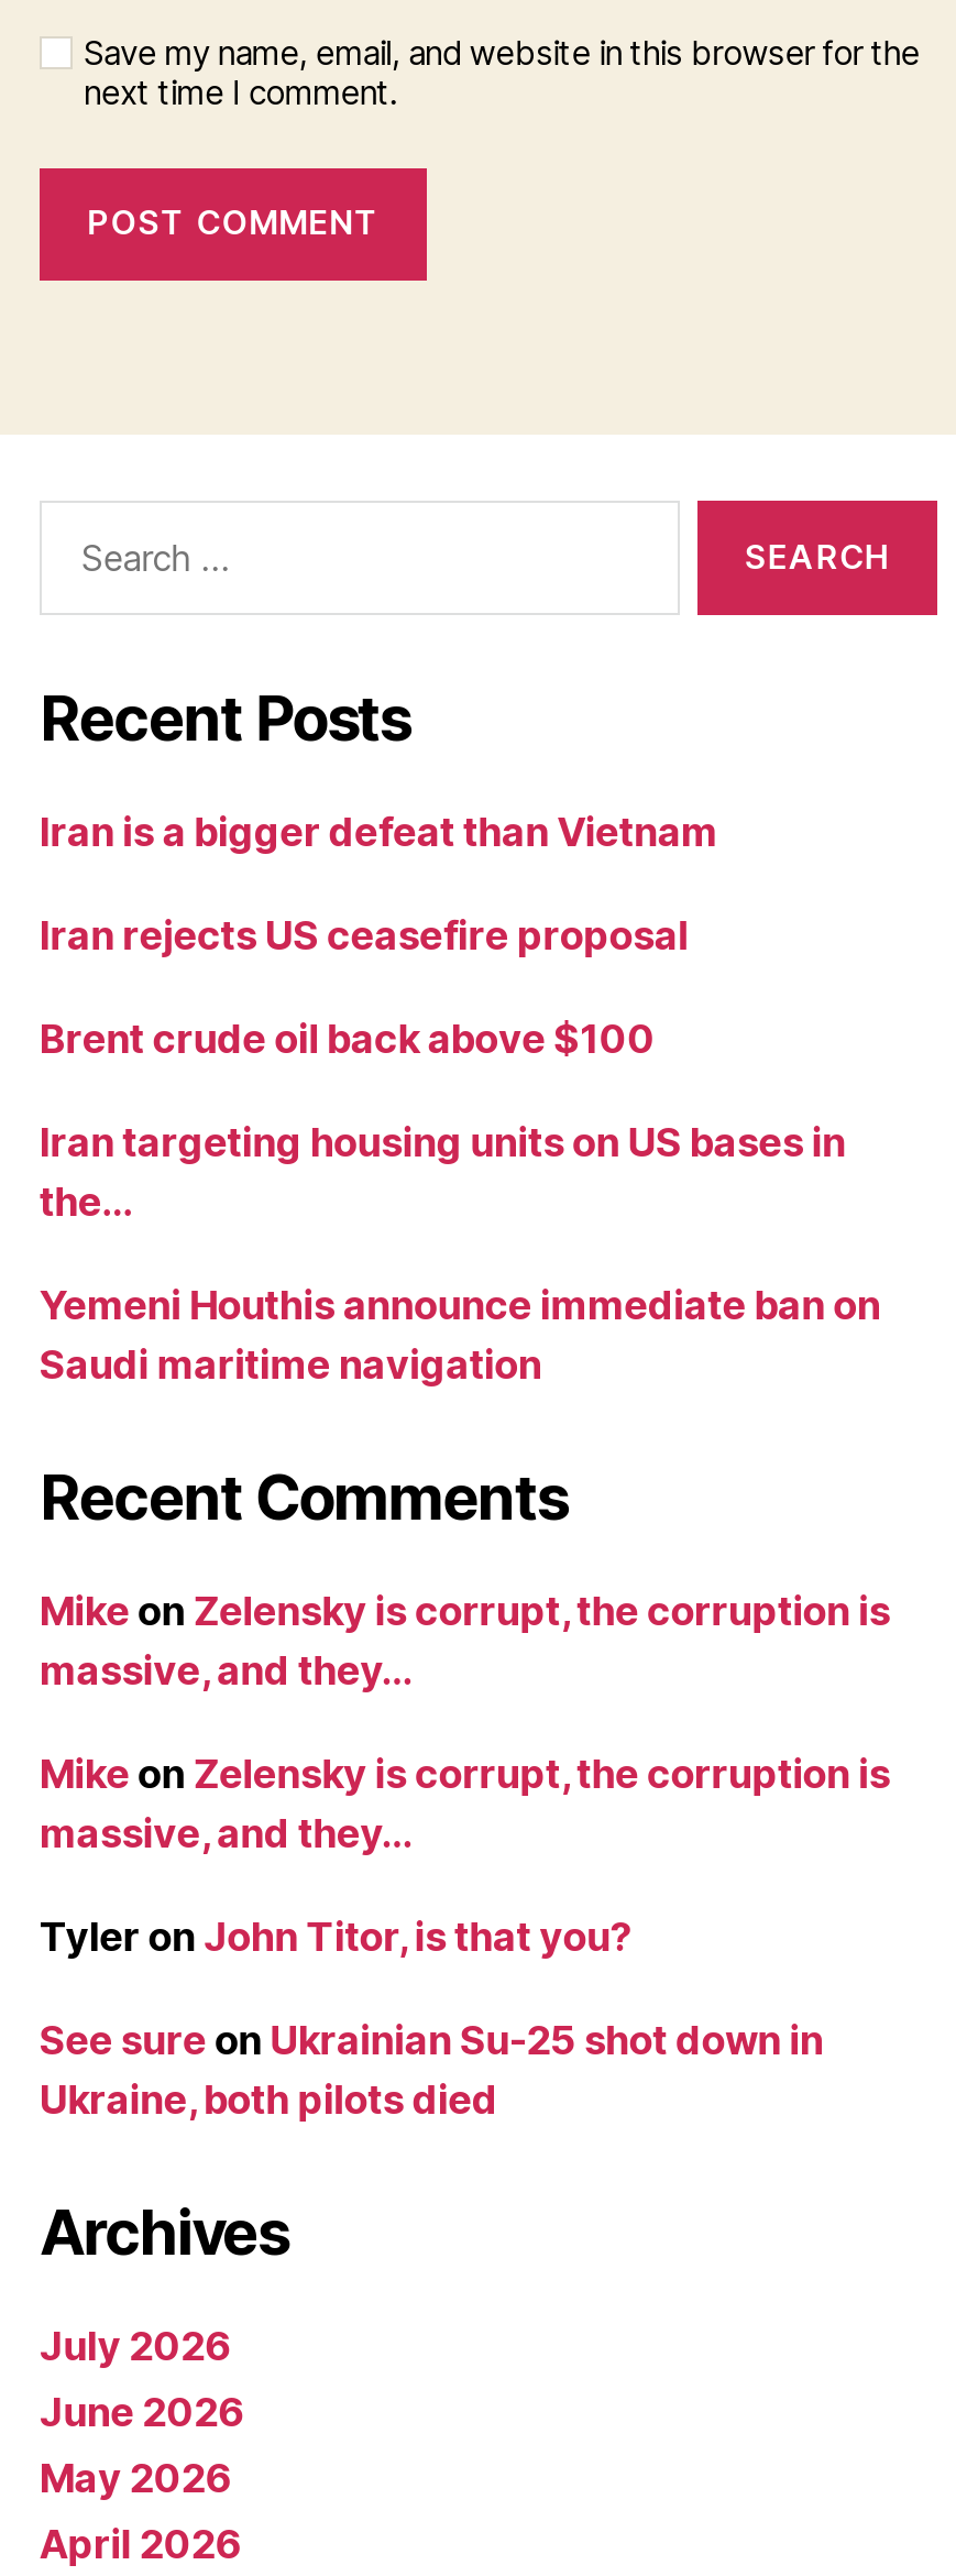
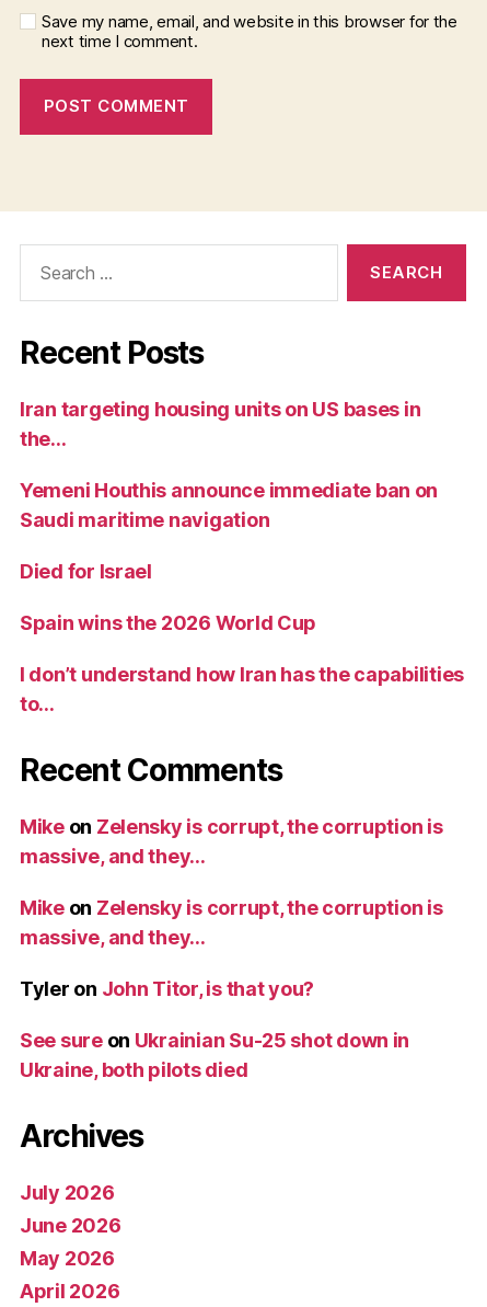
[40,808,718,1061] Iran is a bigger defeat than Vietnam | Iran rejects US ceasefire proposal | Brent crude oil back above $100 -> none
moved [40,1118,881,1386] -> [20,397,438,531]: Iran targeting housing units on US bases in | the… | Yemeni Houthis announce immediate ban on | Saudi maritime navigation
none -> [20,559,464,715] Died for Israel | Spain wins the 2026 World Cup | I don’t understand how Iran has the capabilities | to…

